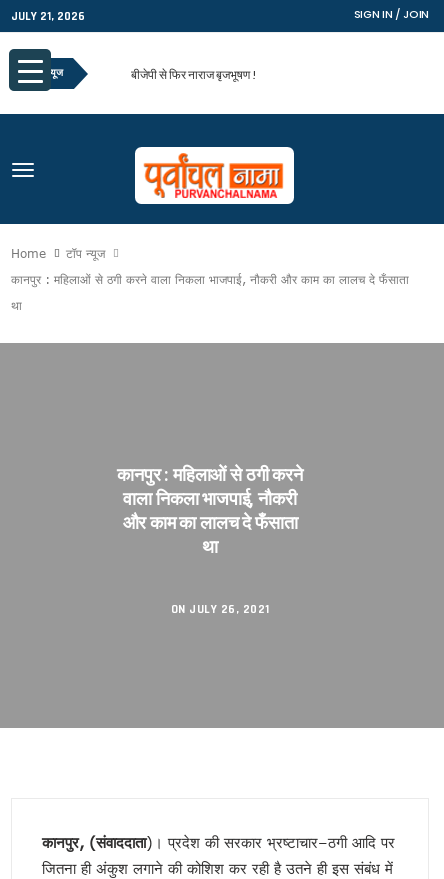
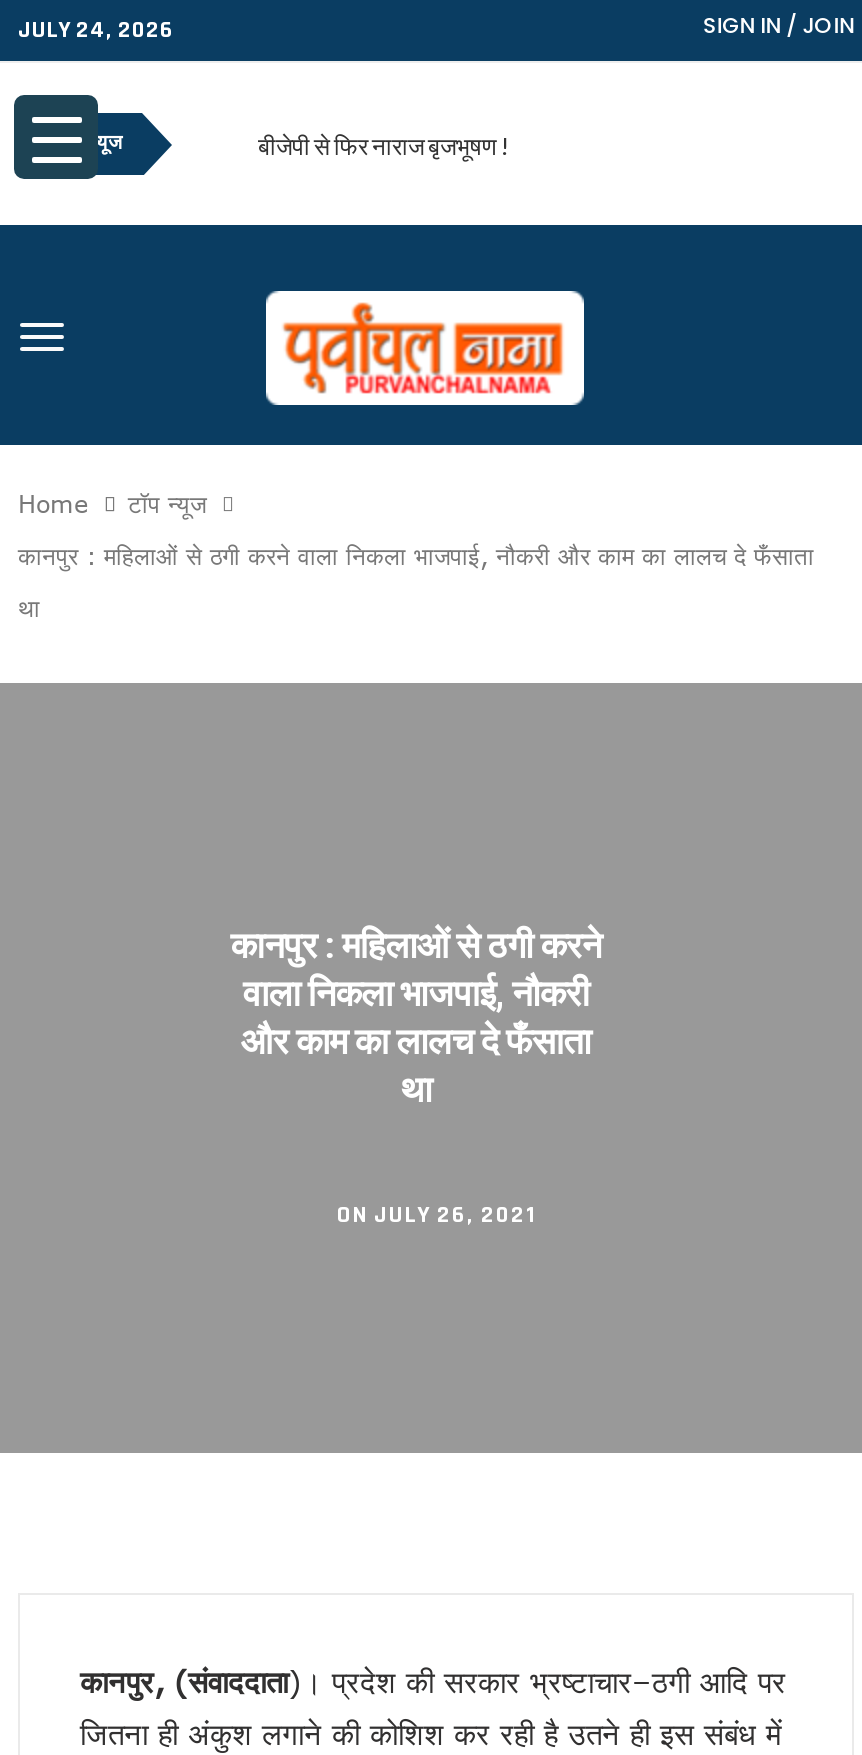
[11,9,85,24] JULY 21, 2026 -> [18,15,174,45] JULY 24, 2026

